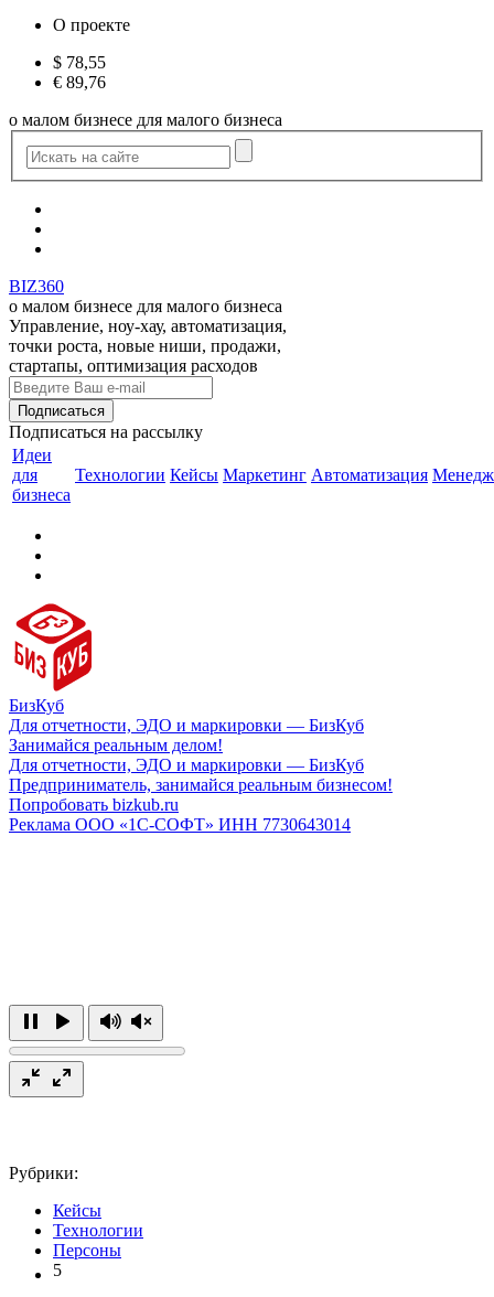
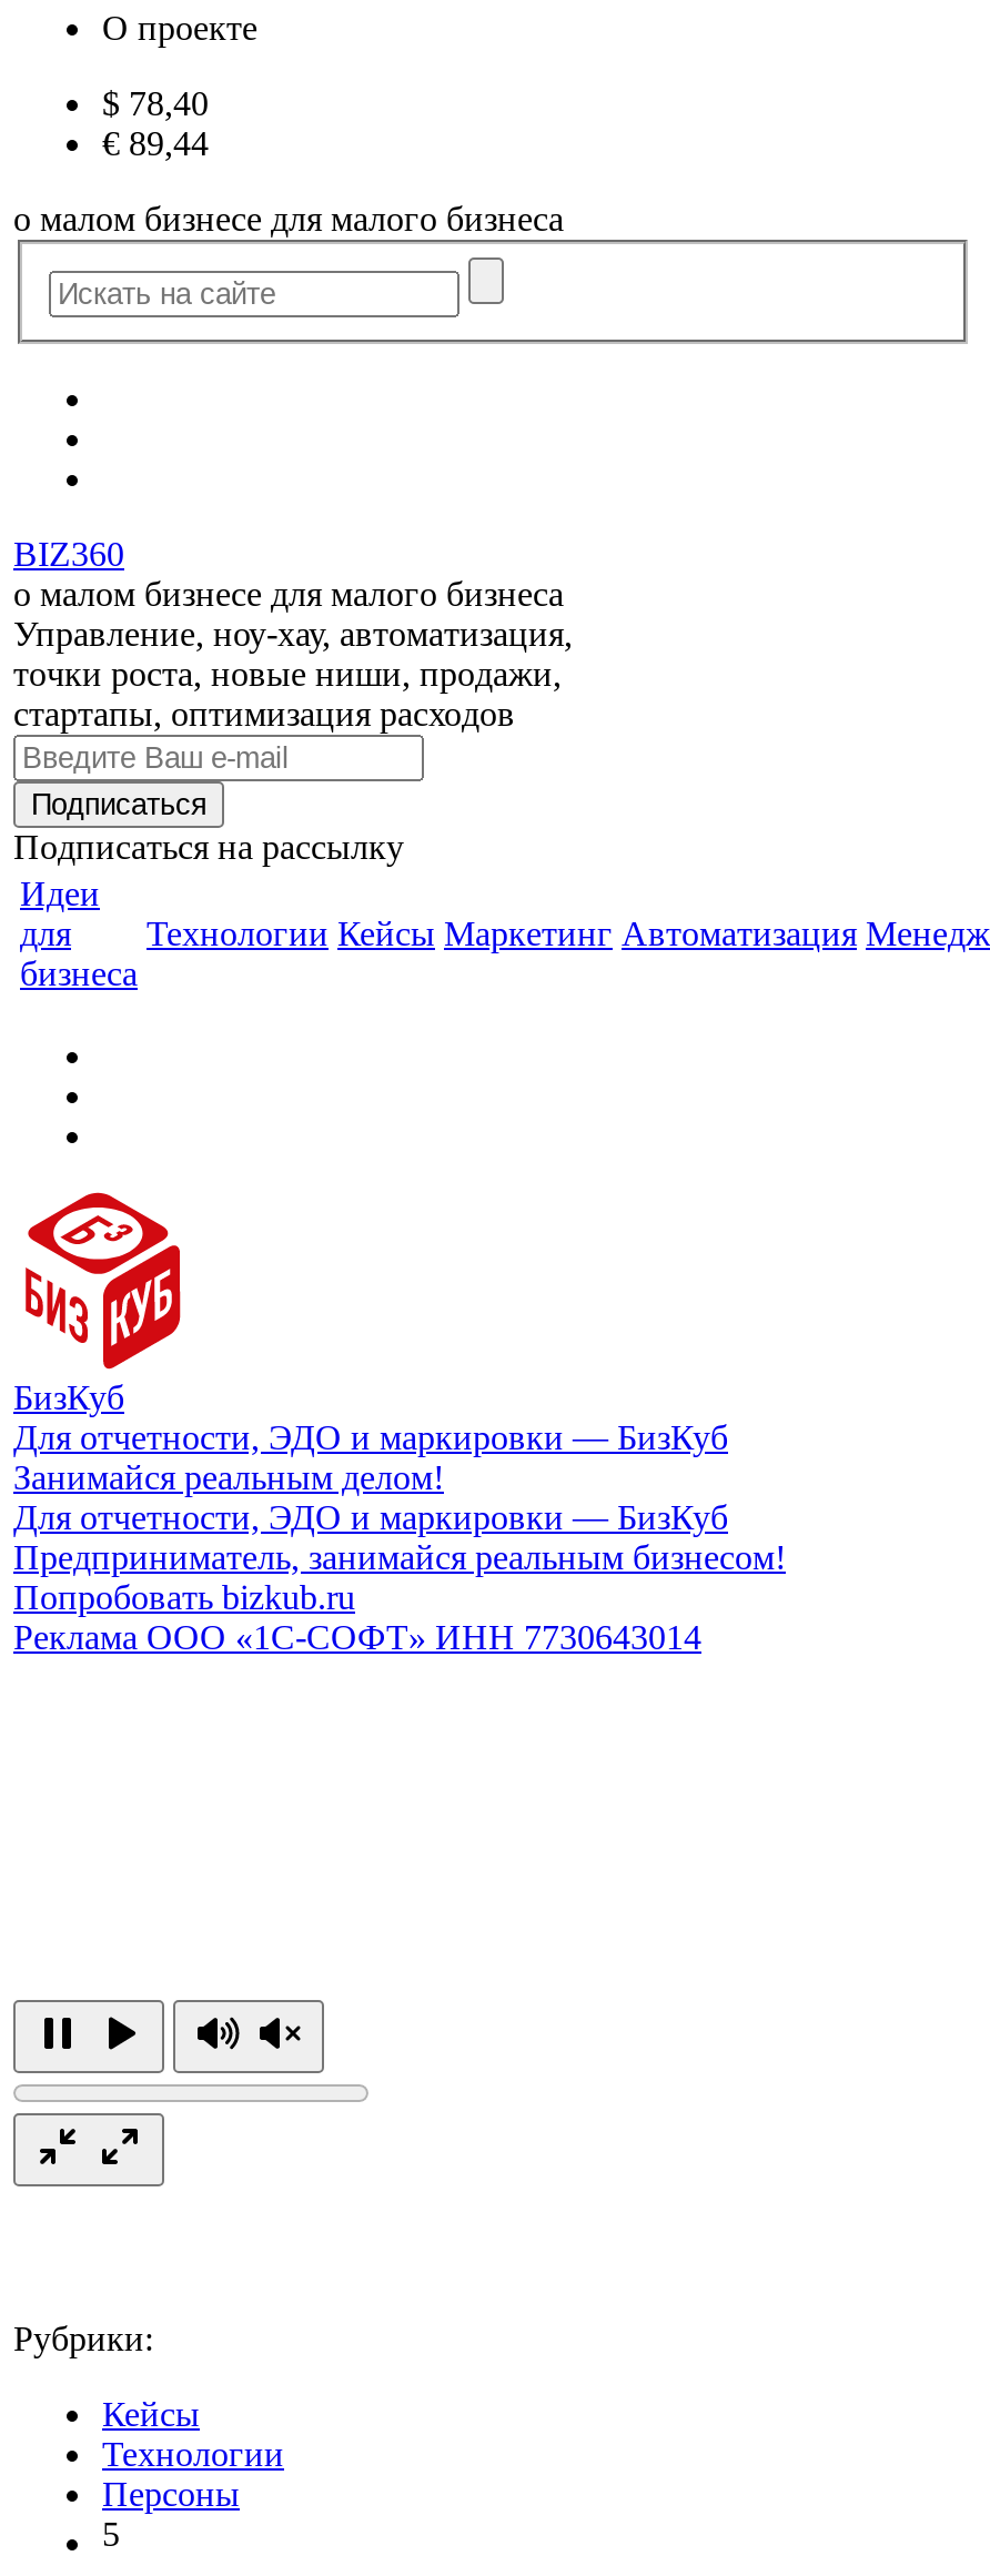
[53,53,106,72] $78,55 -> [102,84,209,122] $78,40
[53,73,106,92] €89,76 -> [102,124,209,162] €89,44

